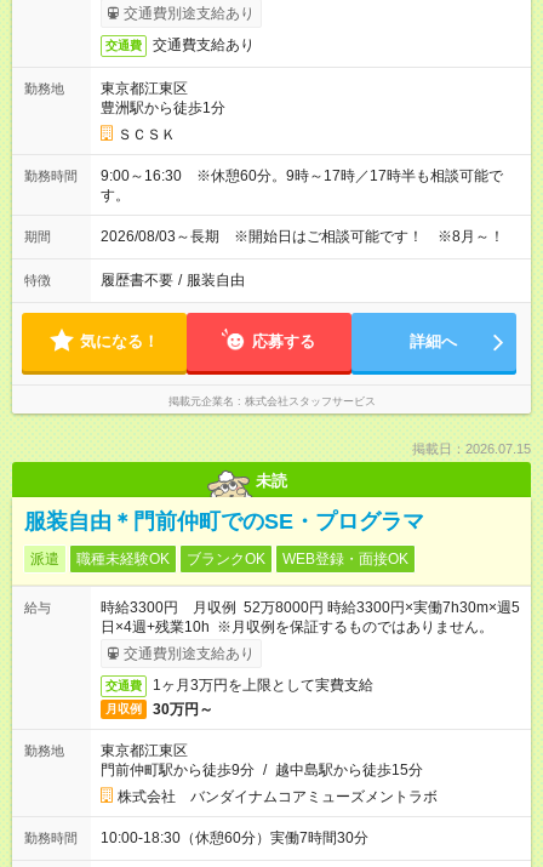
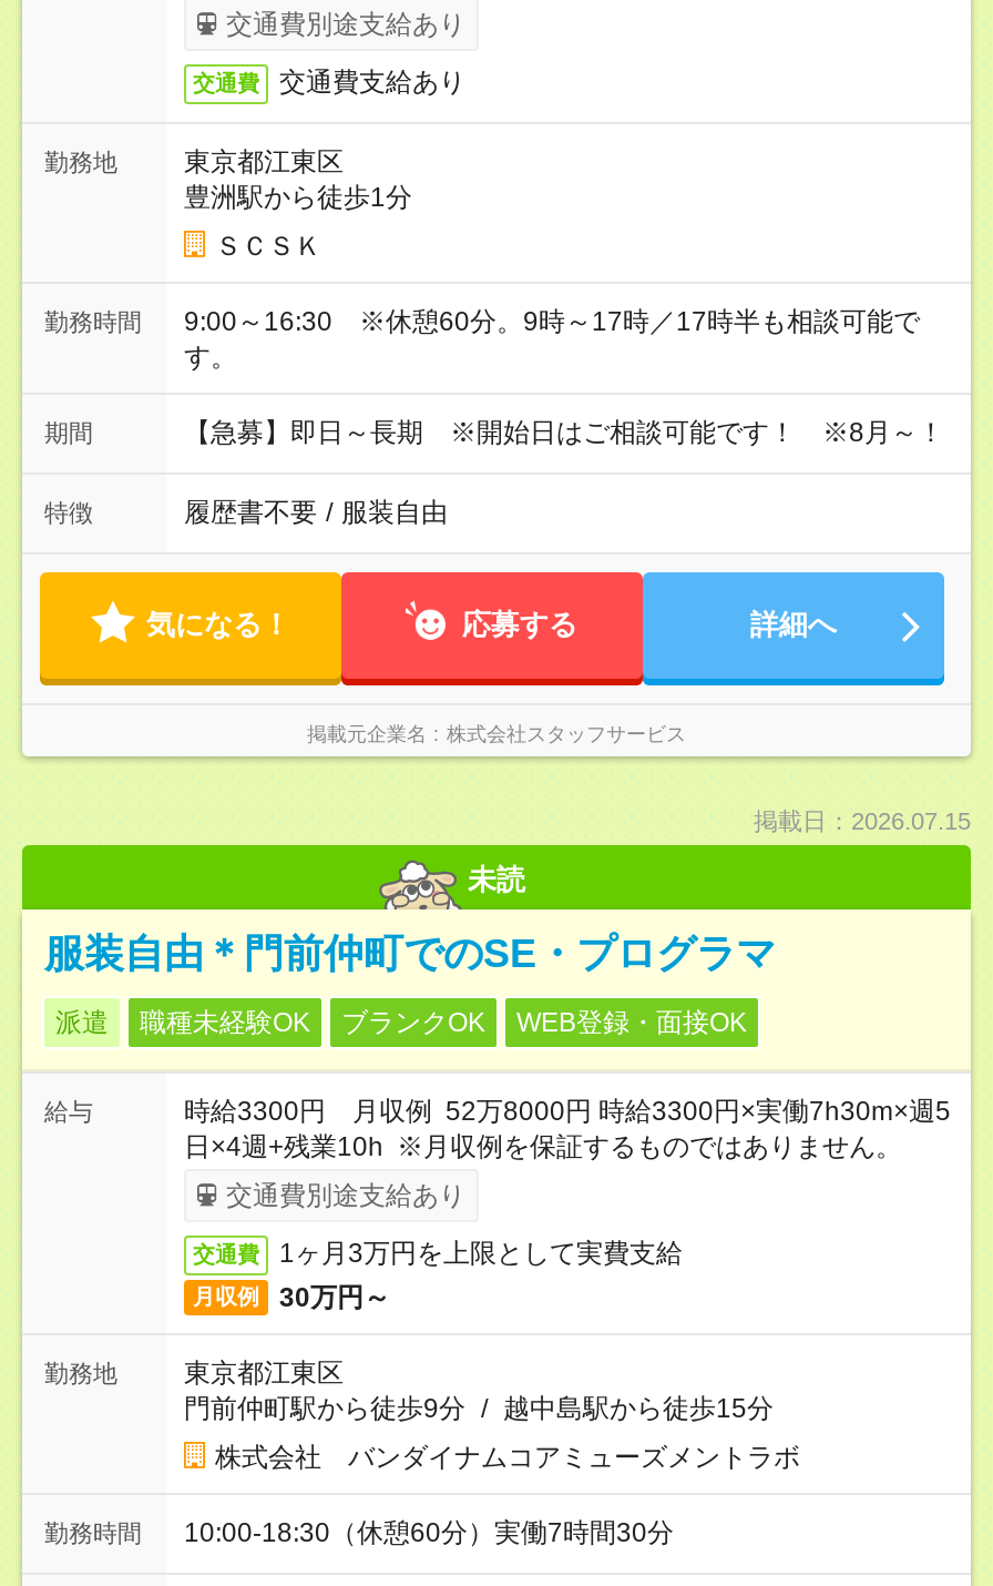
[101,228,499,245] 2026/08/03～長期 ※開始日はご相談可能です！ ※8月～！ -> [184,417,935,448] 【急募】即日～長期 ※開始日はご相談可能です！ ※8月～！

